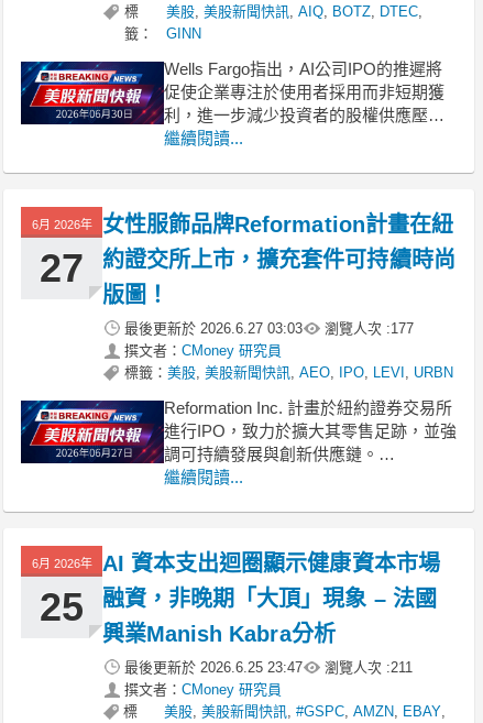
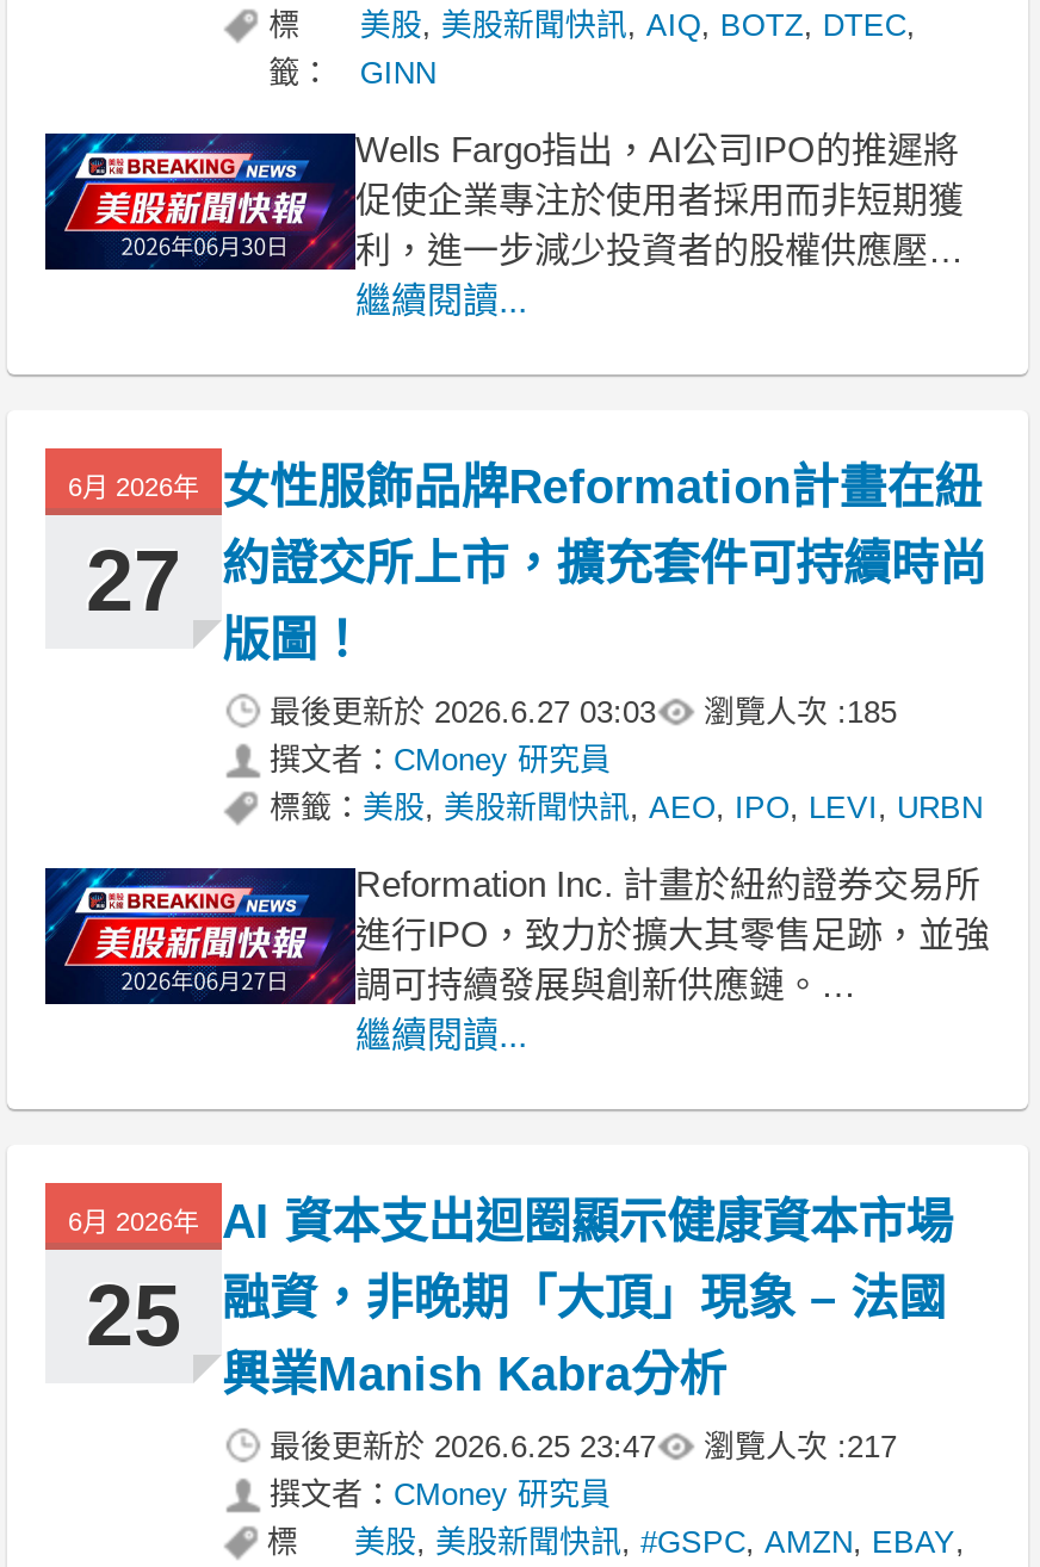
[124,320,414,337] 最後更新於2026.6.27 03:03 瀏覽人次 : 177 -> [270,694,897,730] 最後更新於2026.6.27 03:03 瀏覽人次 : 185
[124,659,413,676] 最後更新於2026.6.25 23:47 瀏覽人次 : 211 -> [270,1429,897,1464] 最後更新於2026.6.25 23:47 瀏覽人次 : 217

